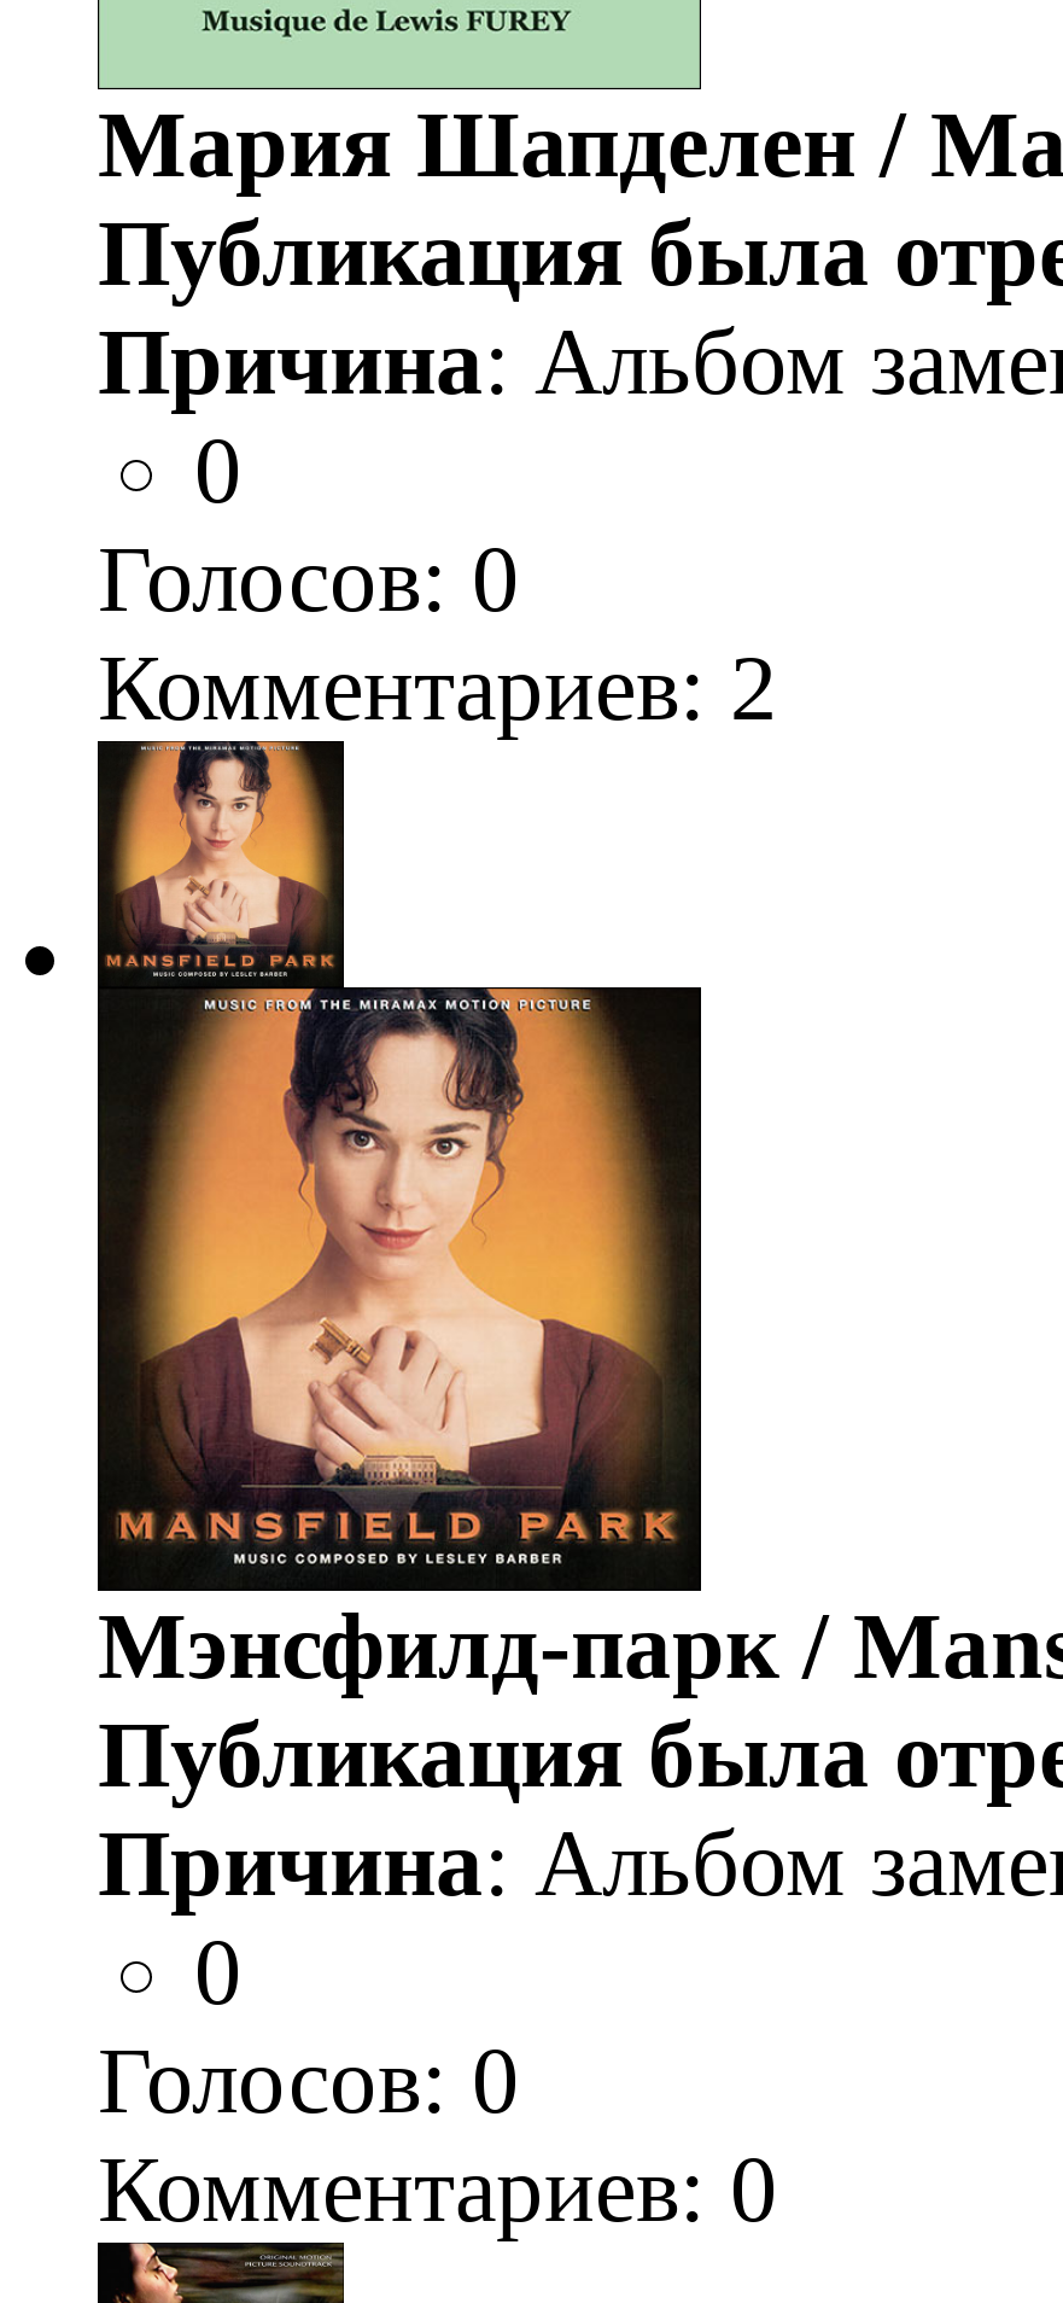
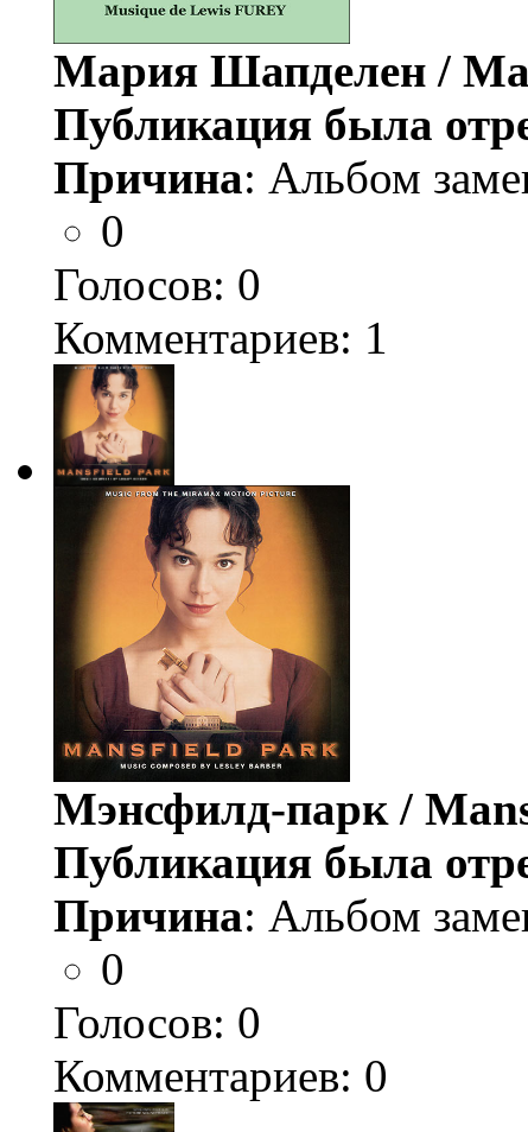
[98,635,778,739] Комментариев: 2 -> [53,312,388,363] Комментариев: 1

